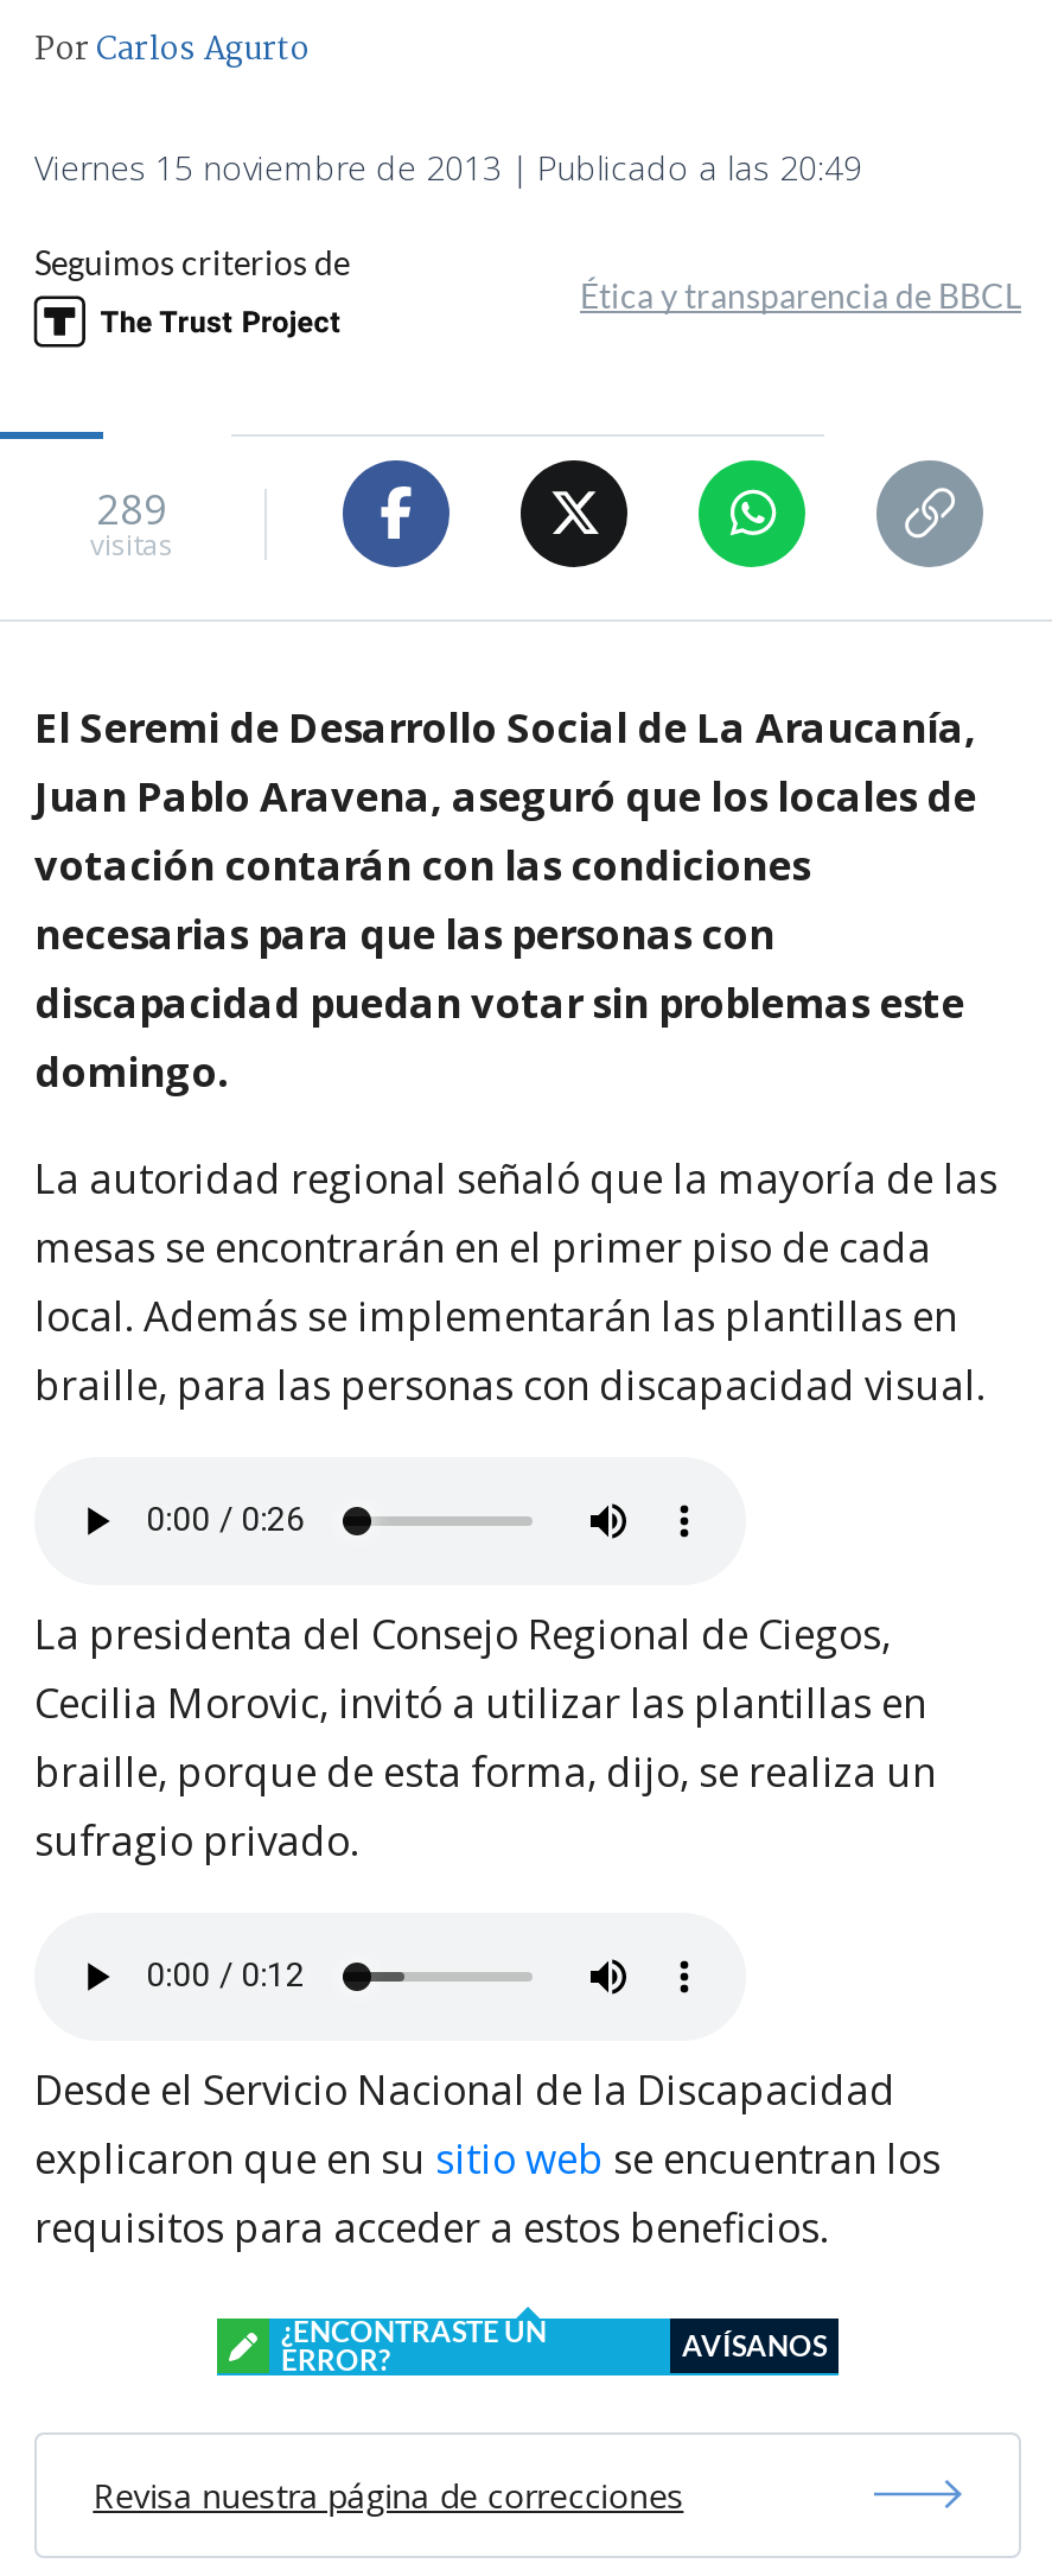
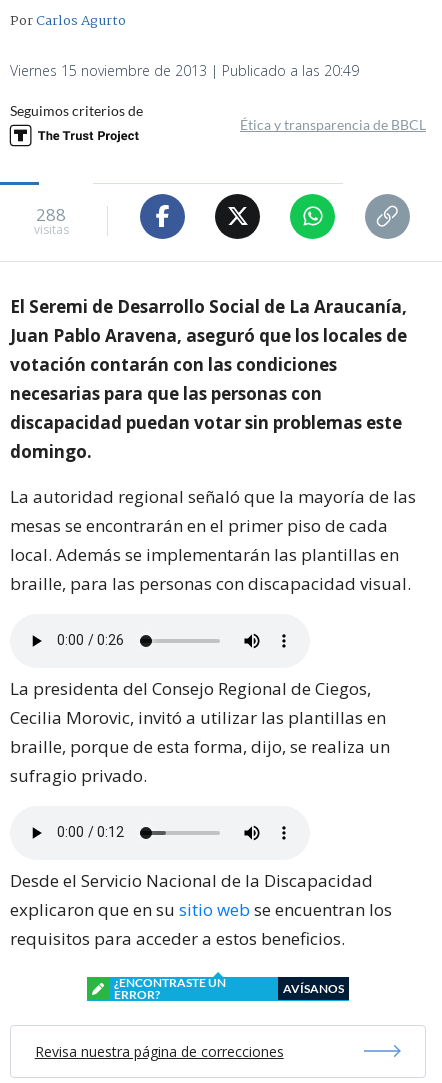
[96,482,167,537] 289 -> [36,203,66,226] 288

